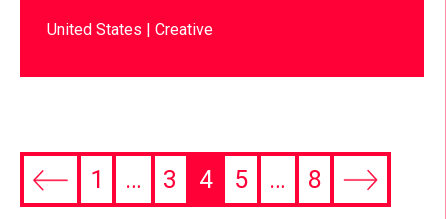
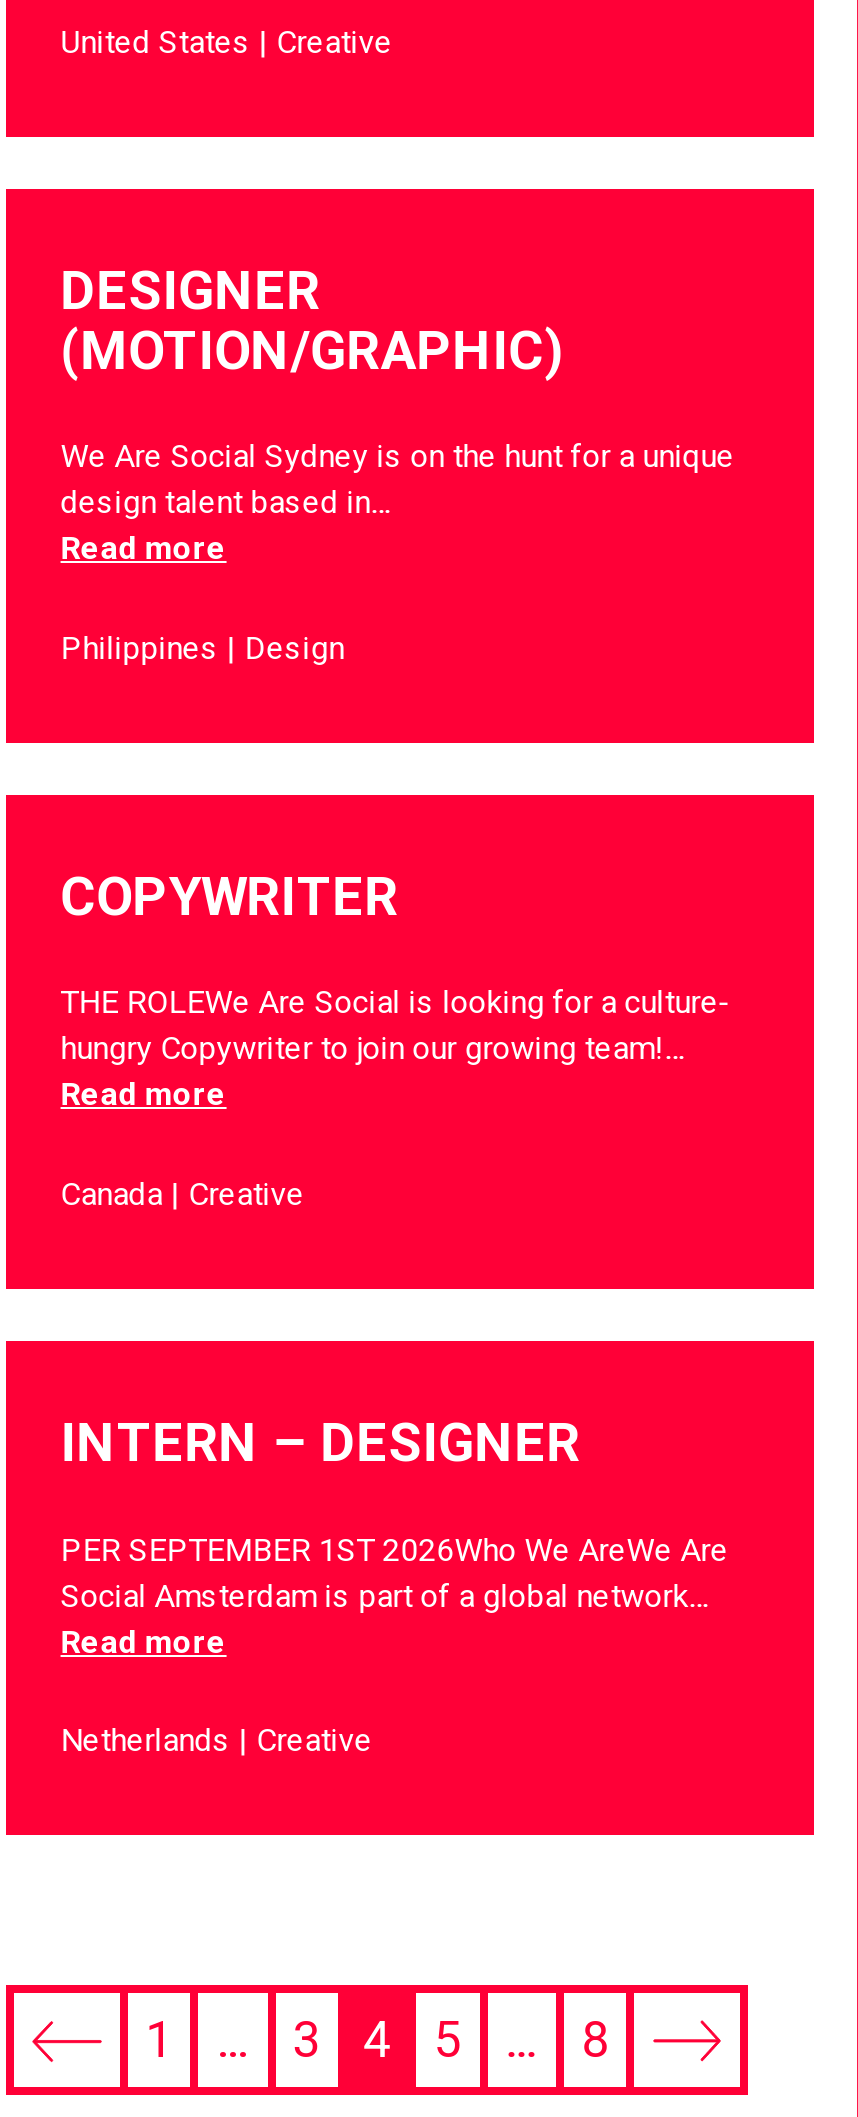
none -> [61,259,735,667] DESIGNER | (MOTION/GRAPHIC) | We Are Social Sydney is on the hunt for a unique | design talent based in… | Read more | Philippines Design
none -> [61,865,731,1214] COPYWRITER | THE ROLEWe Are Social is looking for a culture- | hungry Copywriter to join our growing team!… | Read more | Canada Creative
none -> [61,1411,729,1760] INTERN – DESIGNER | PER SEPTEMBER 1ST 2026Who We AreWe Are | Social Amsterdam is part of a global network… | Read more | Netherlands Creative

